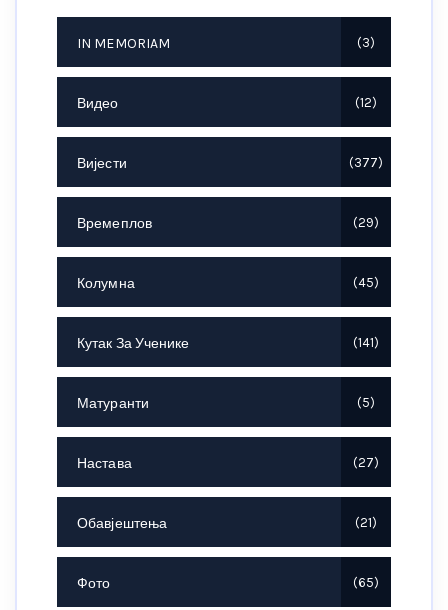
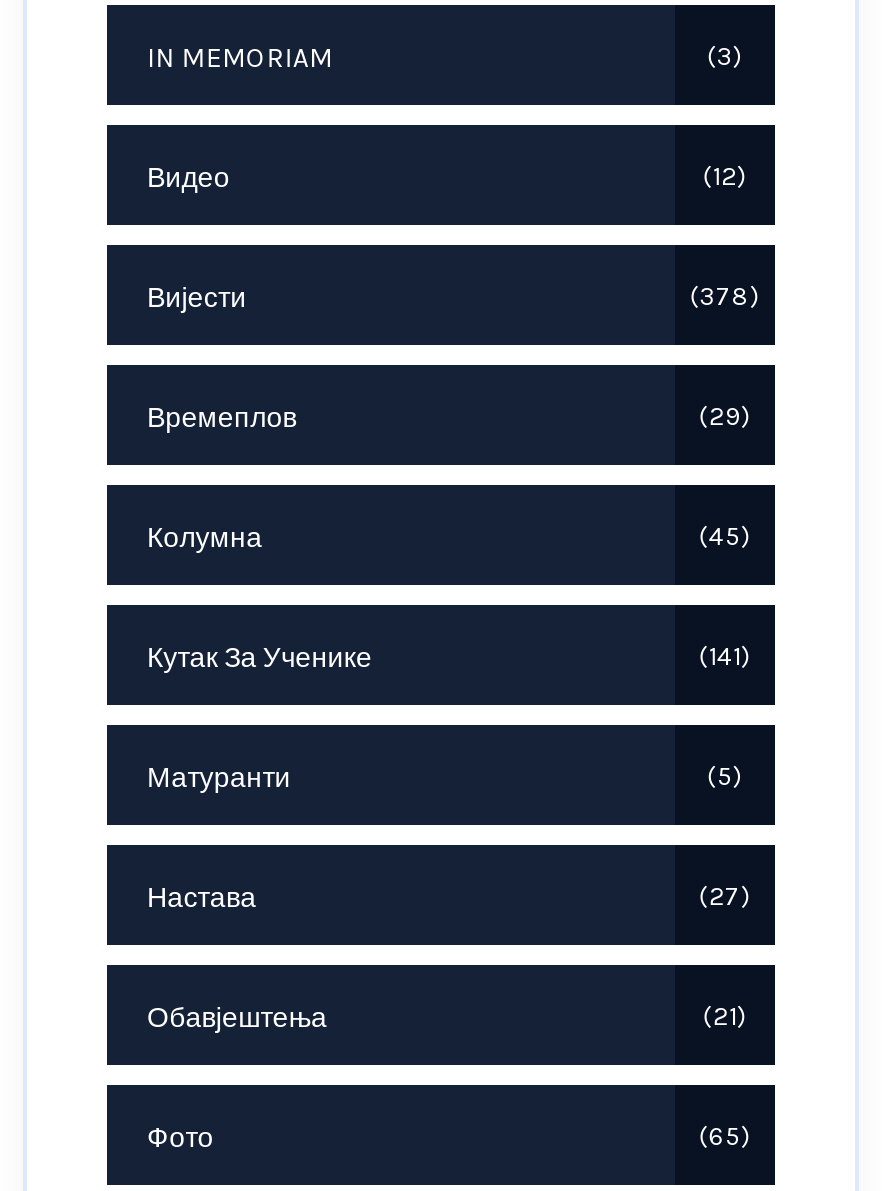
[354,155,378,170] 377 -> [700,281,750,311] 378

